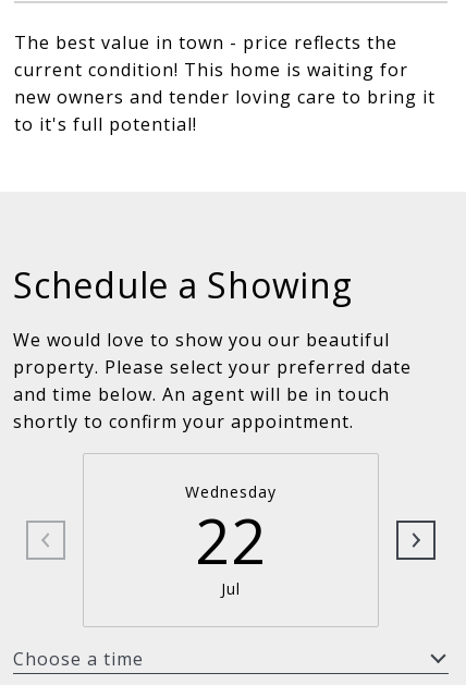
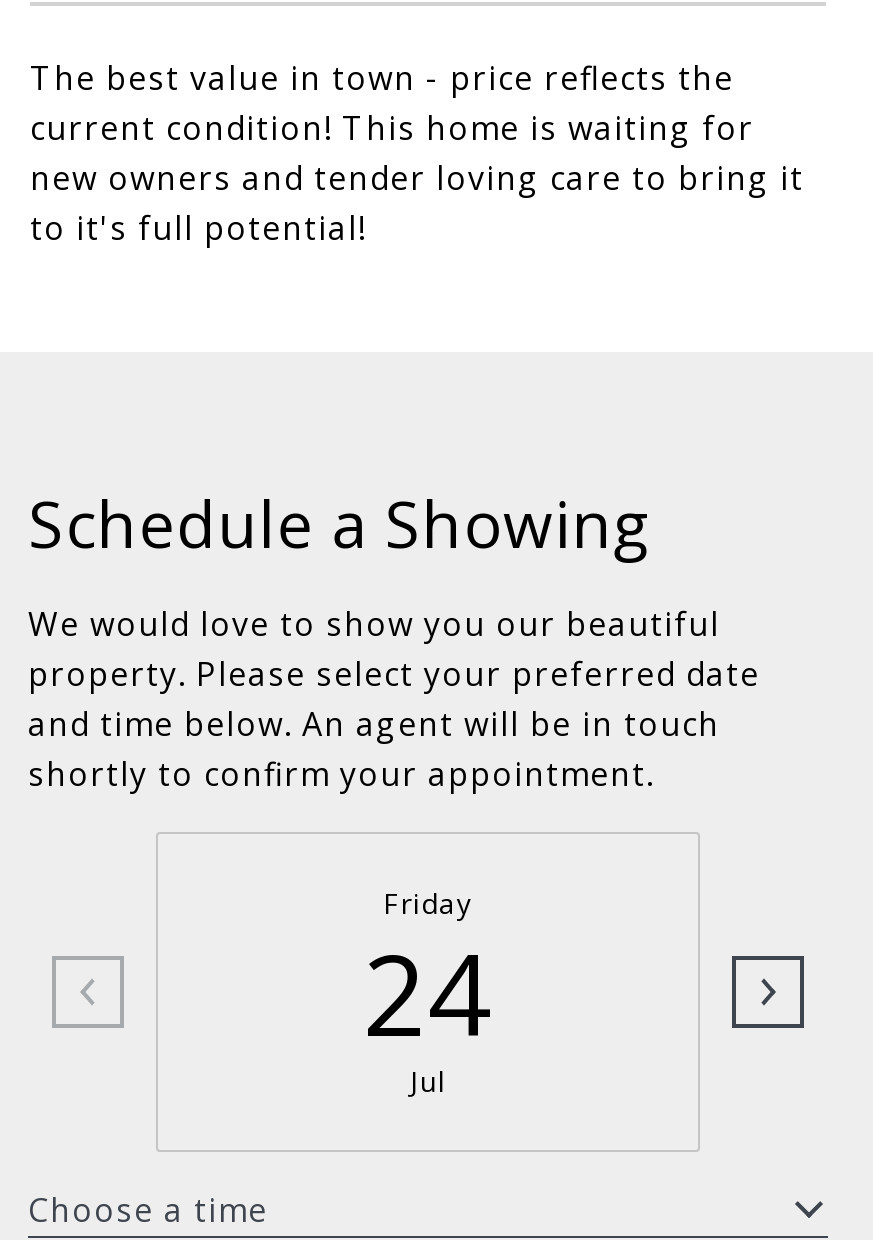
[185,481,277,582] Wednesday | 22 -> [362,884,494,1068] Friday | 24

